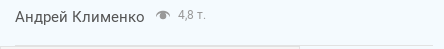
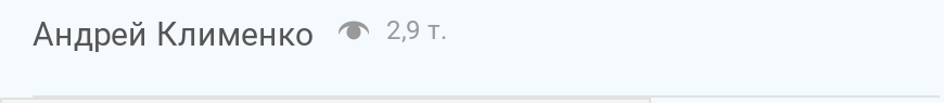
[178,8,206,22] 4,8 т. -> [386,15,447,45] 2,9 т.

